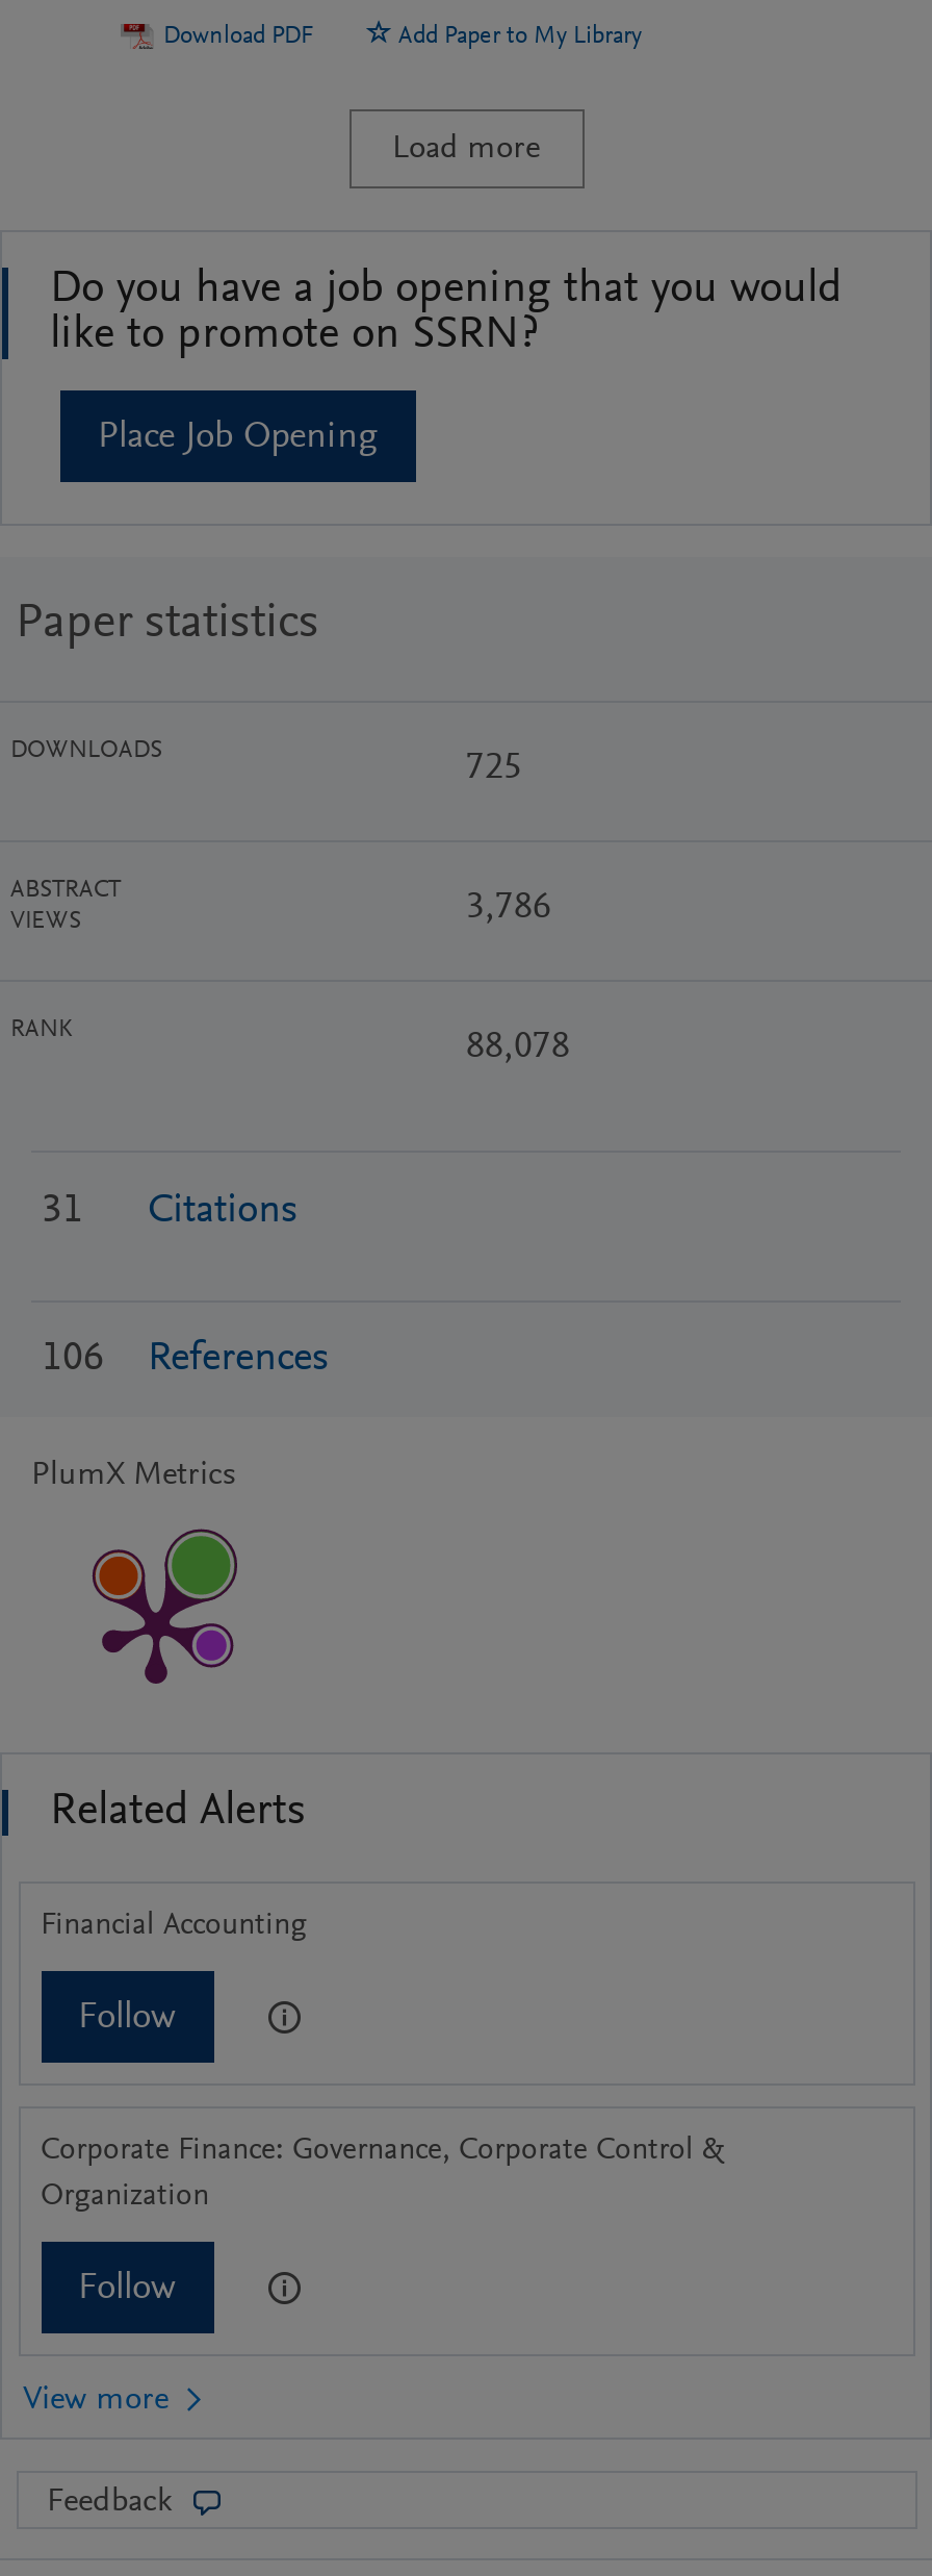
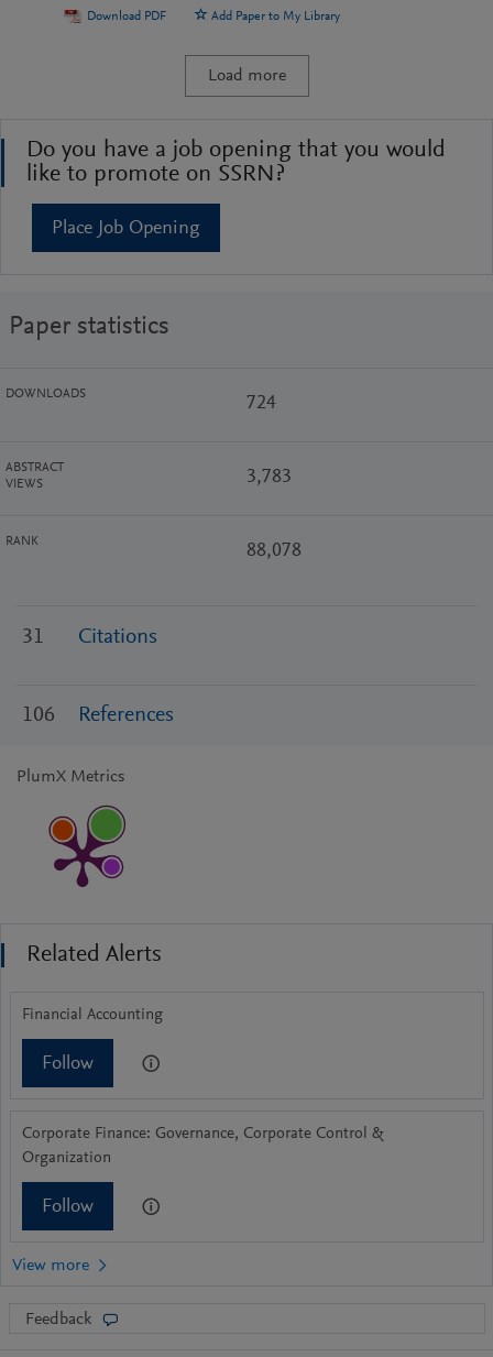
[466,751,522,788] 725 -> [246,394,276,414] 724
[466,890,551,928] 3,786 -> [246,468,292,488] 3,783

